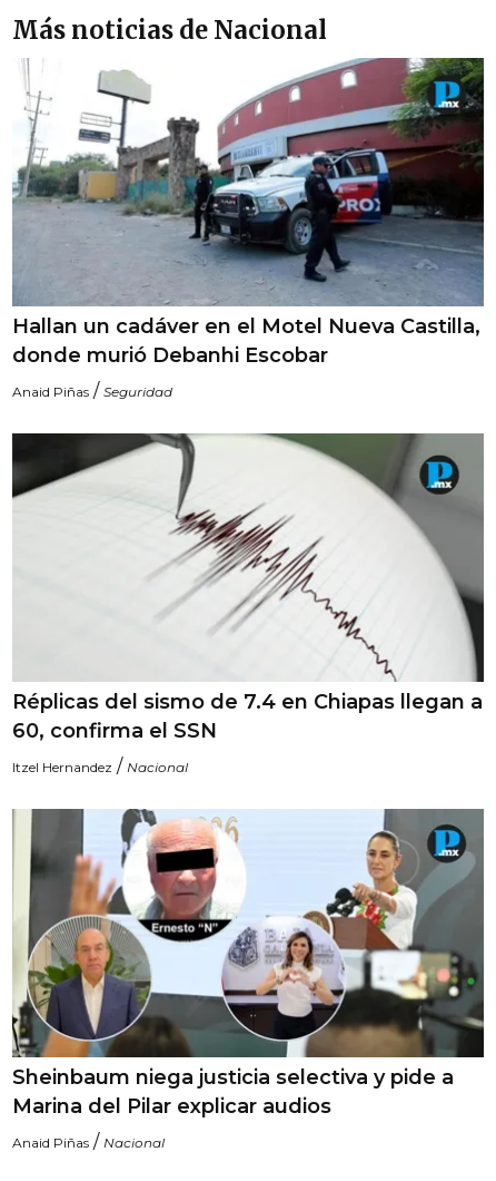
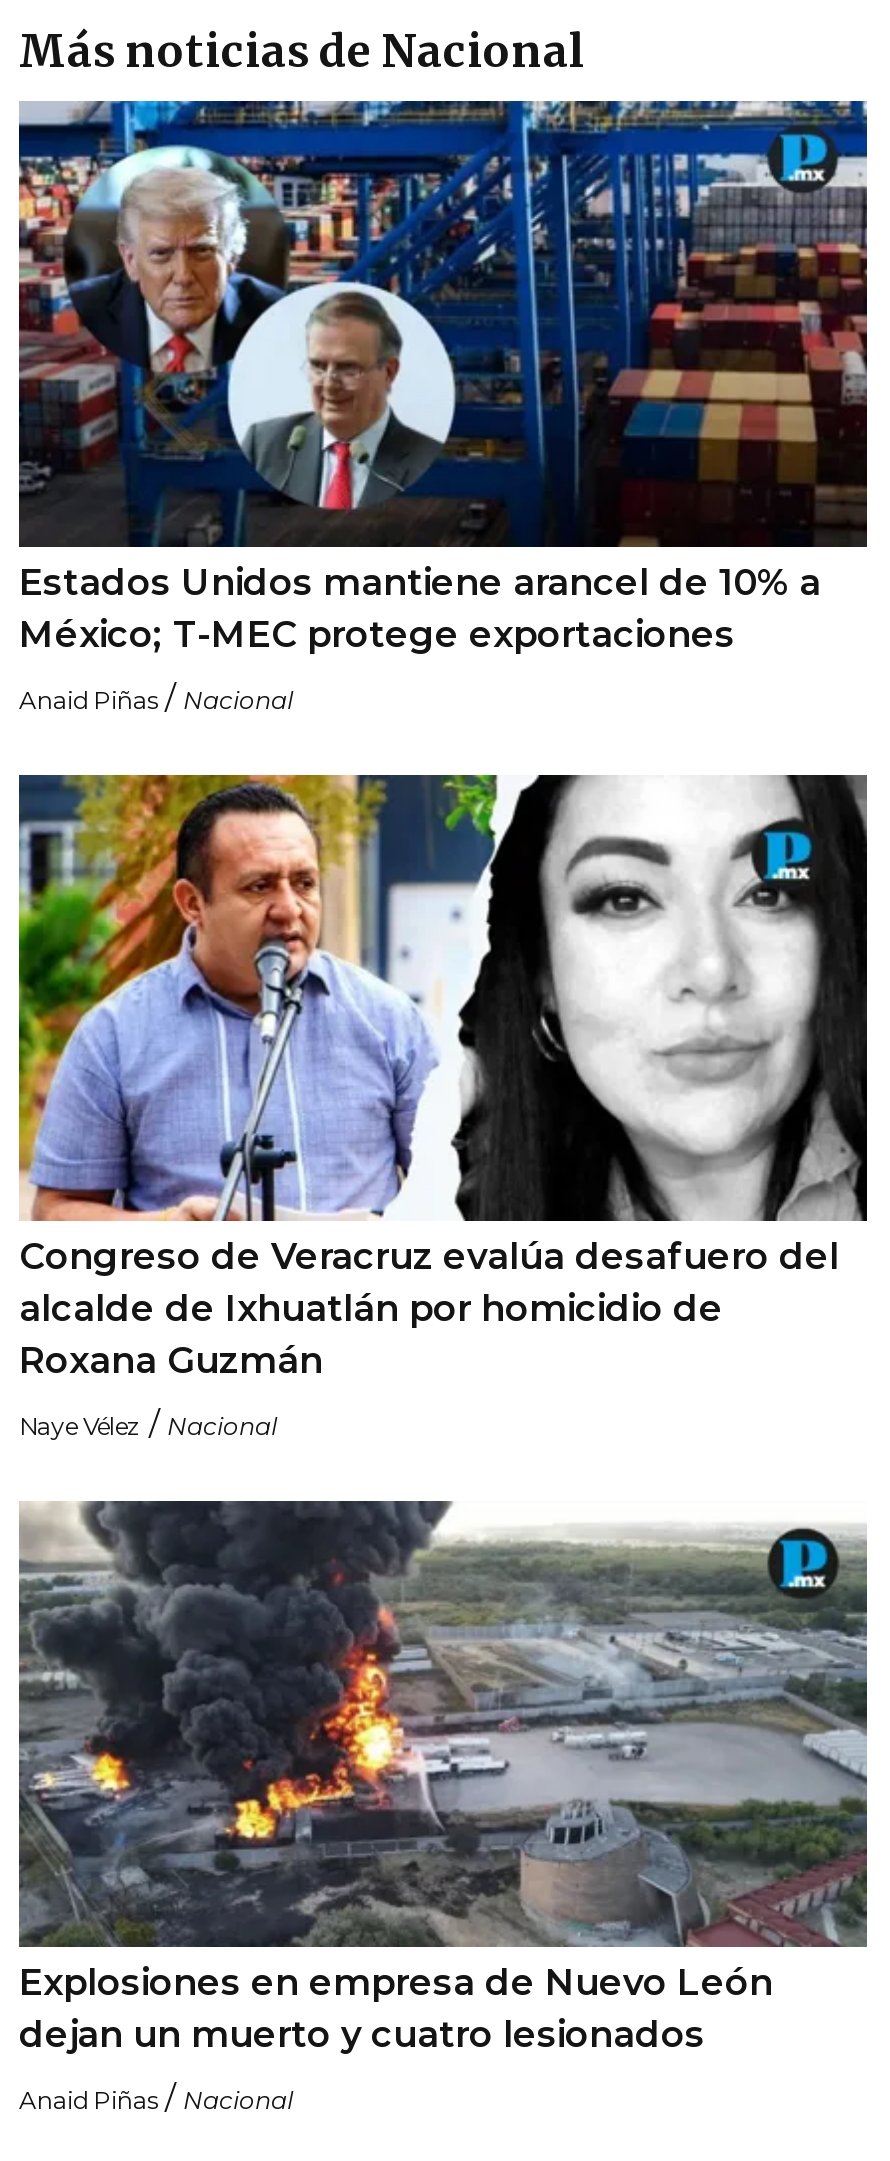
[12,57,485,368] [image] | Hallan un cadáver en el Motel Nueva Castilla, | donde murió Debanhi Escobar -> [17,99,869,658] [image] | Estados Unidos mantiene arancel de 10% a | México; T-MEC protege exportaciones
[12,380,172,401] Anaid Piñas / Seguridad -> [19,680,293,718] Anaid Piñas / Nacional
[12,432,484,743] [image] | Réplicas del sismo de 7.4 en Chiapas llegan a | 60, confirma el SSN -> [17,773,867,1384] [image] | Congreso de Veracruz evalúa desafuero del | alcalde de Ixhuatlán por homicidio de | Roxana Guzmán
[12,756,188,777] Itzel Hernandez / Nacional -> [19,1406,277,1444] Naye Vélez / Nacional
[12,808,485,1119] [image] | Sheinbaum niega justicia selectiva y pide a | Marina del Pilar explicar audios -> [19,1499,867,2057] [image] | Explosiones en empresa de Nuevo León | dejan un muerto y cuatro lesionados

